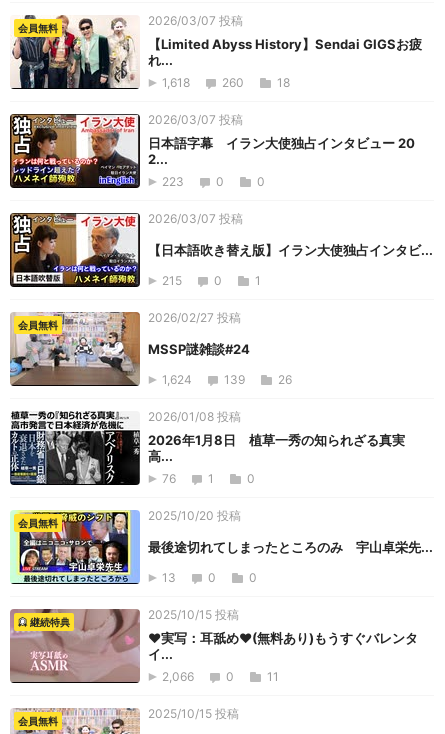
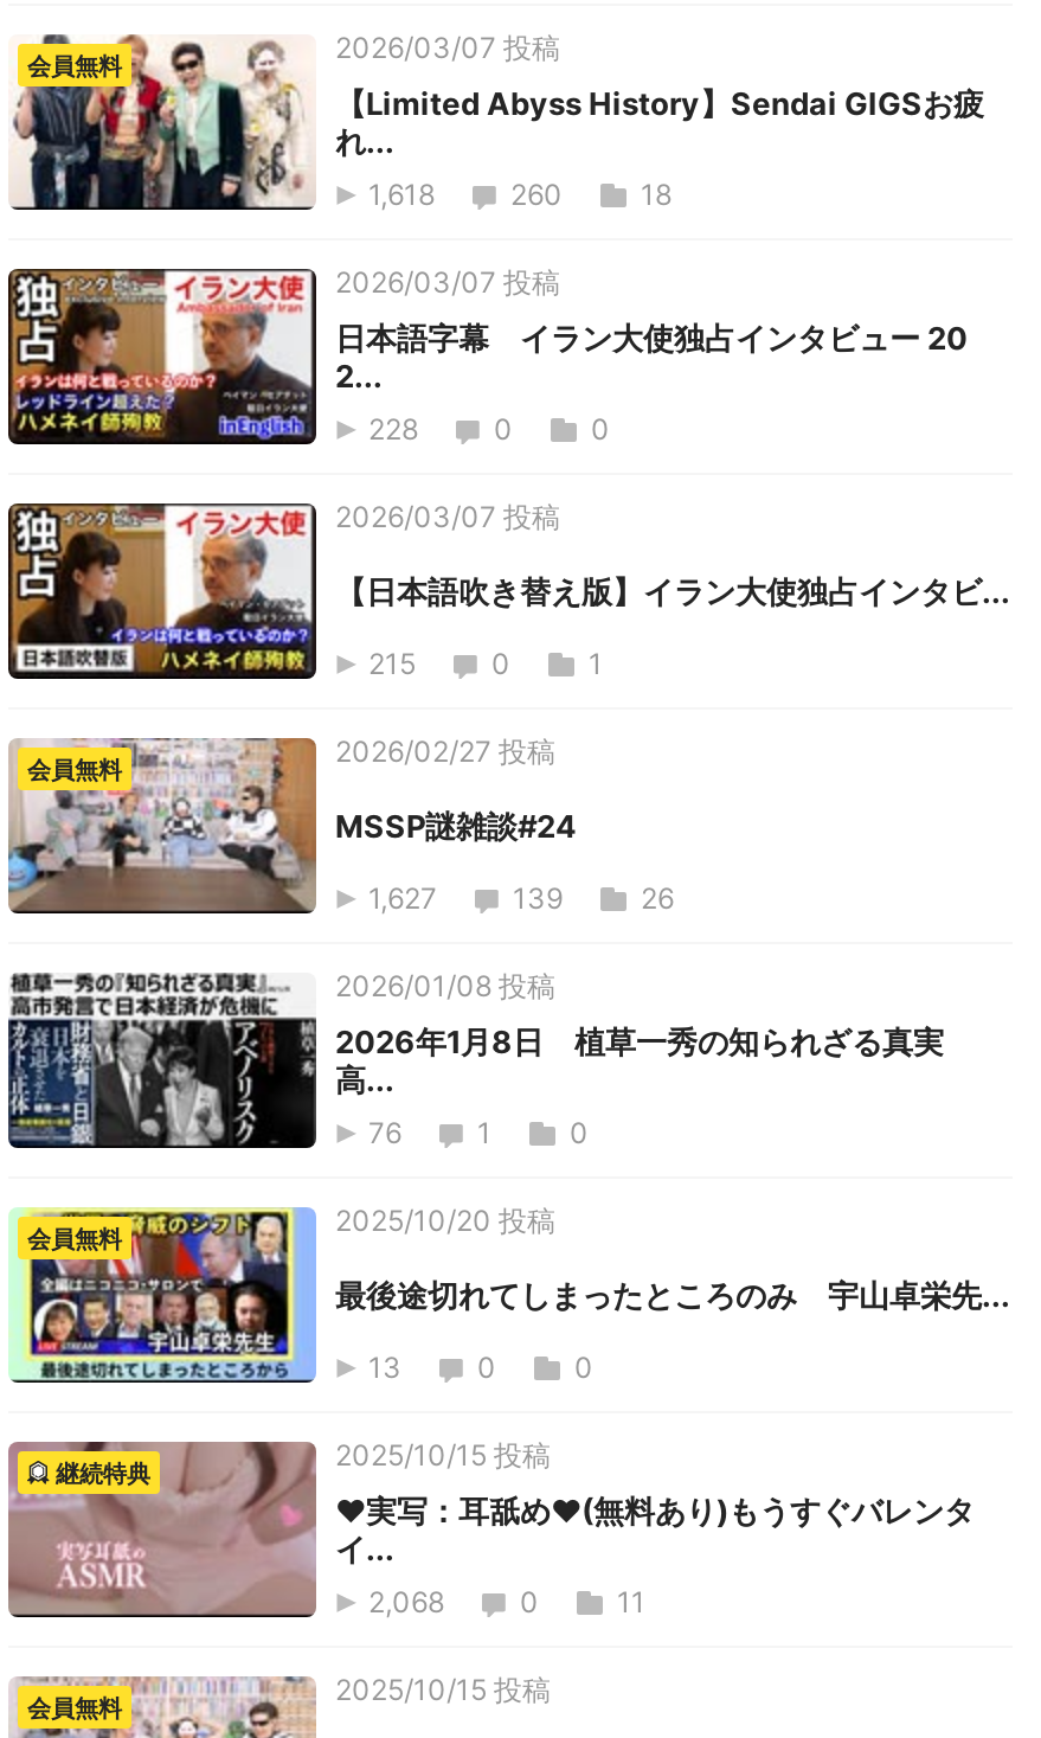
[162,174,184,189] 223 -> [368,411,418,447] 228
[162,372,192,387] 1,624 -> [368,880,437,916] 1,627
[162,669,194,684] 2,066 -> [368,1584,444,1620] 2,068

